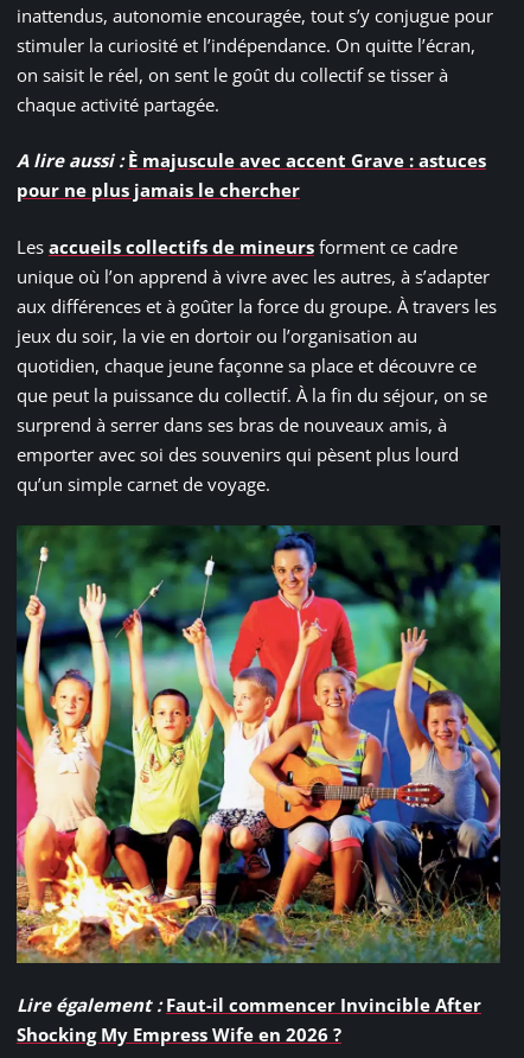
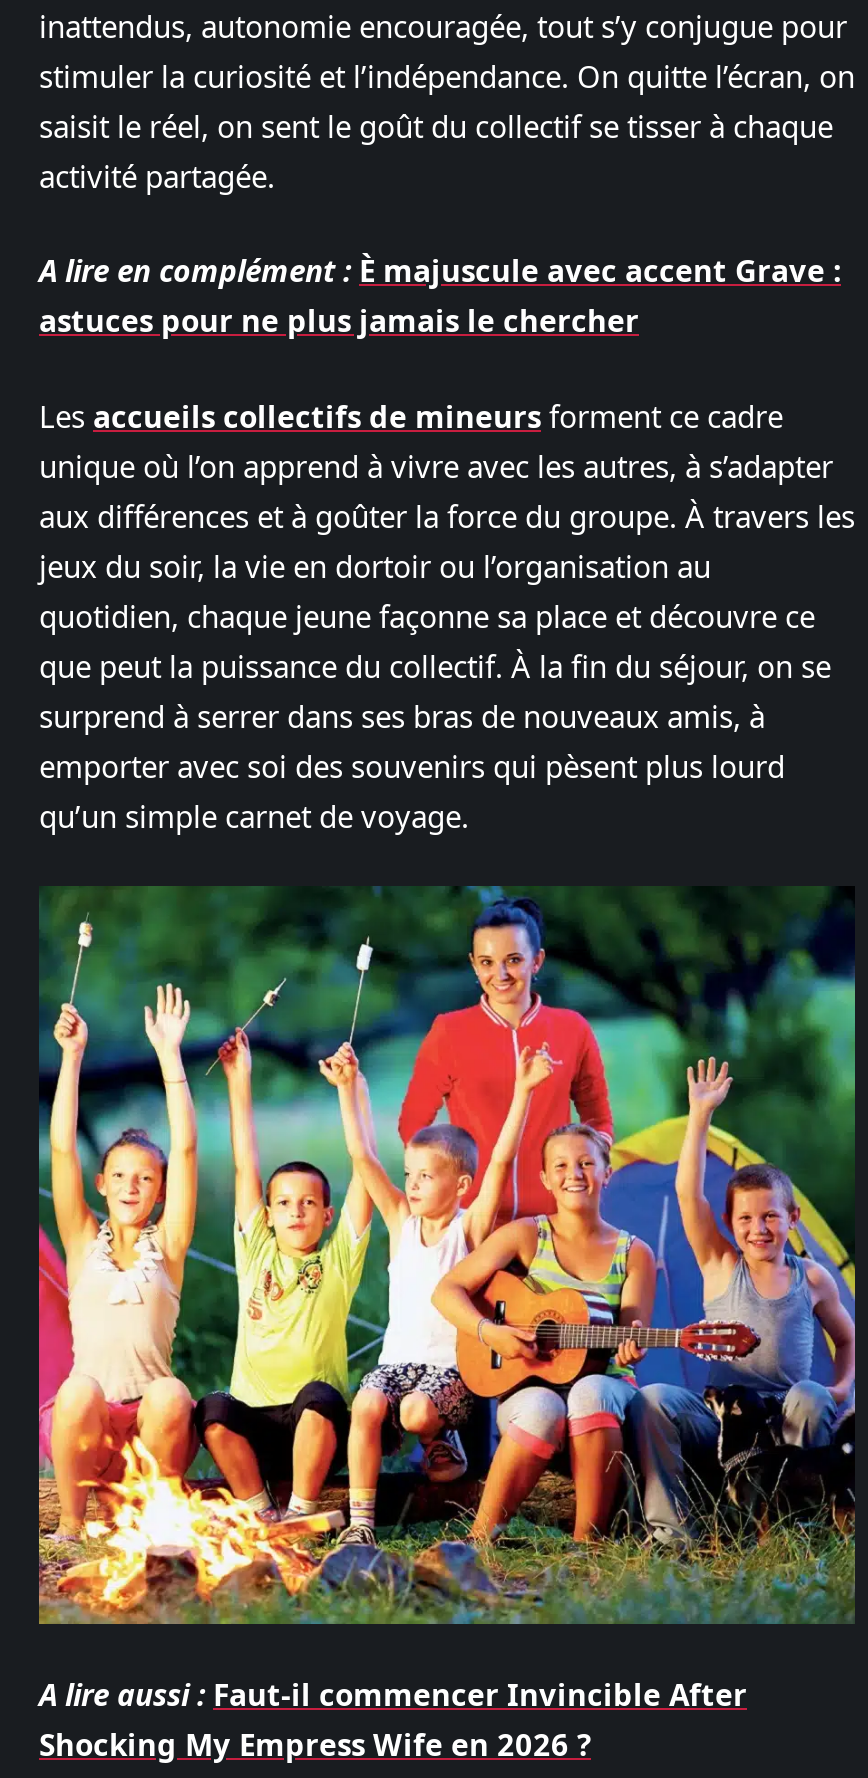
[17,148,486,202] A lire aussi : È majuscule avec accent Grave : astuces | pour ne plus jamais le chercher -> [39,250,841,340] A lire en complément : È majuscule avec accent Grave : | astuces pour ne plus jamais le chercher
[17,993,481,1016] Lire également : Faut-il commencer Invincible After -> [39,1674,747,1714] A lire aussi : Faut-il commencer Invincible After

